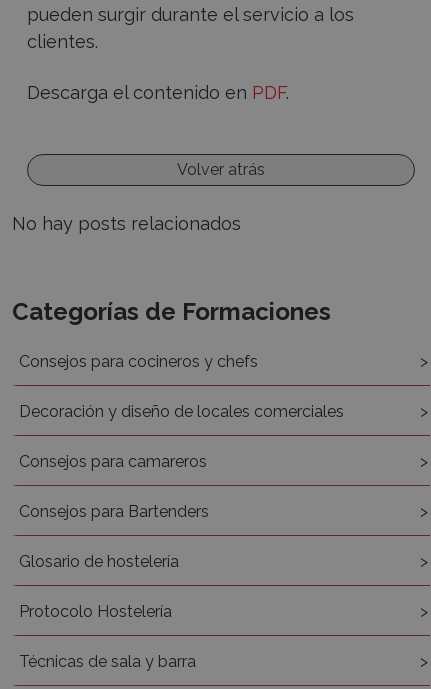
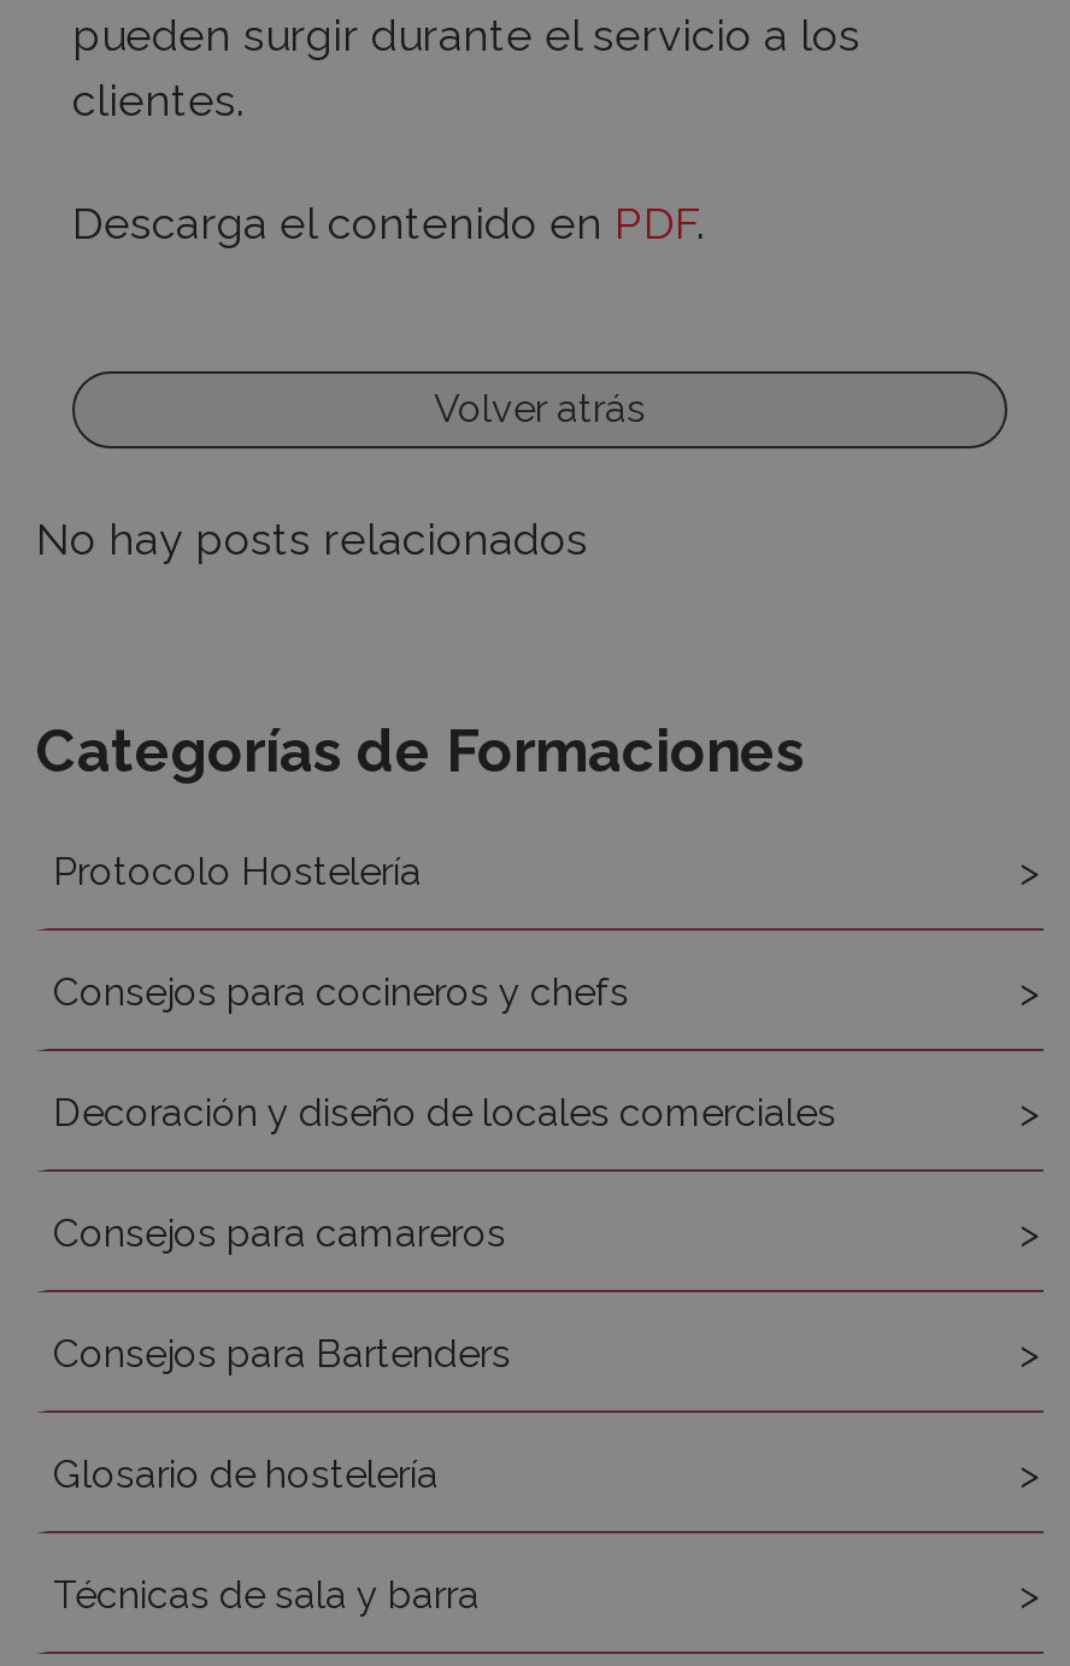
moved [19,352,344,571] -> [53,968,836,1497]: Consejos para cocineros y chefs | Decoración y diseño de locales comerciales | Consejos para camareros | Consejos para Bartenders | Glosario de hostelería
moved [19,602,172,621] -> [53,848,422,894]: Protocolo Hostelería

